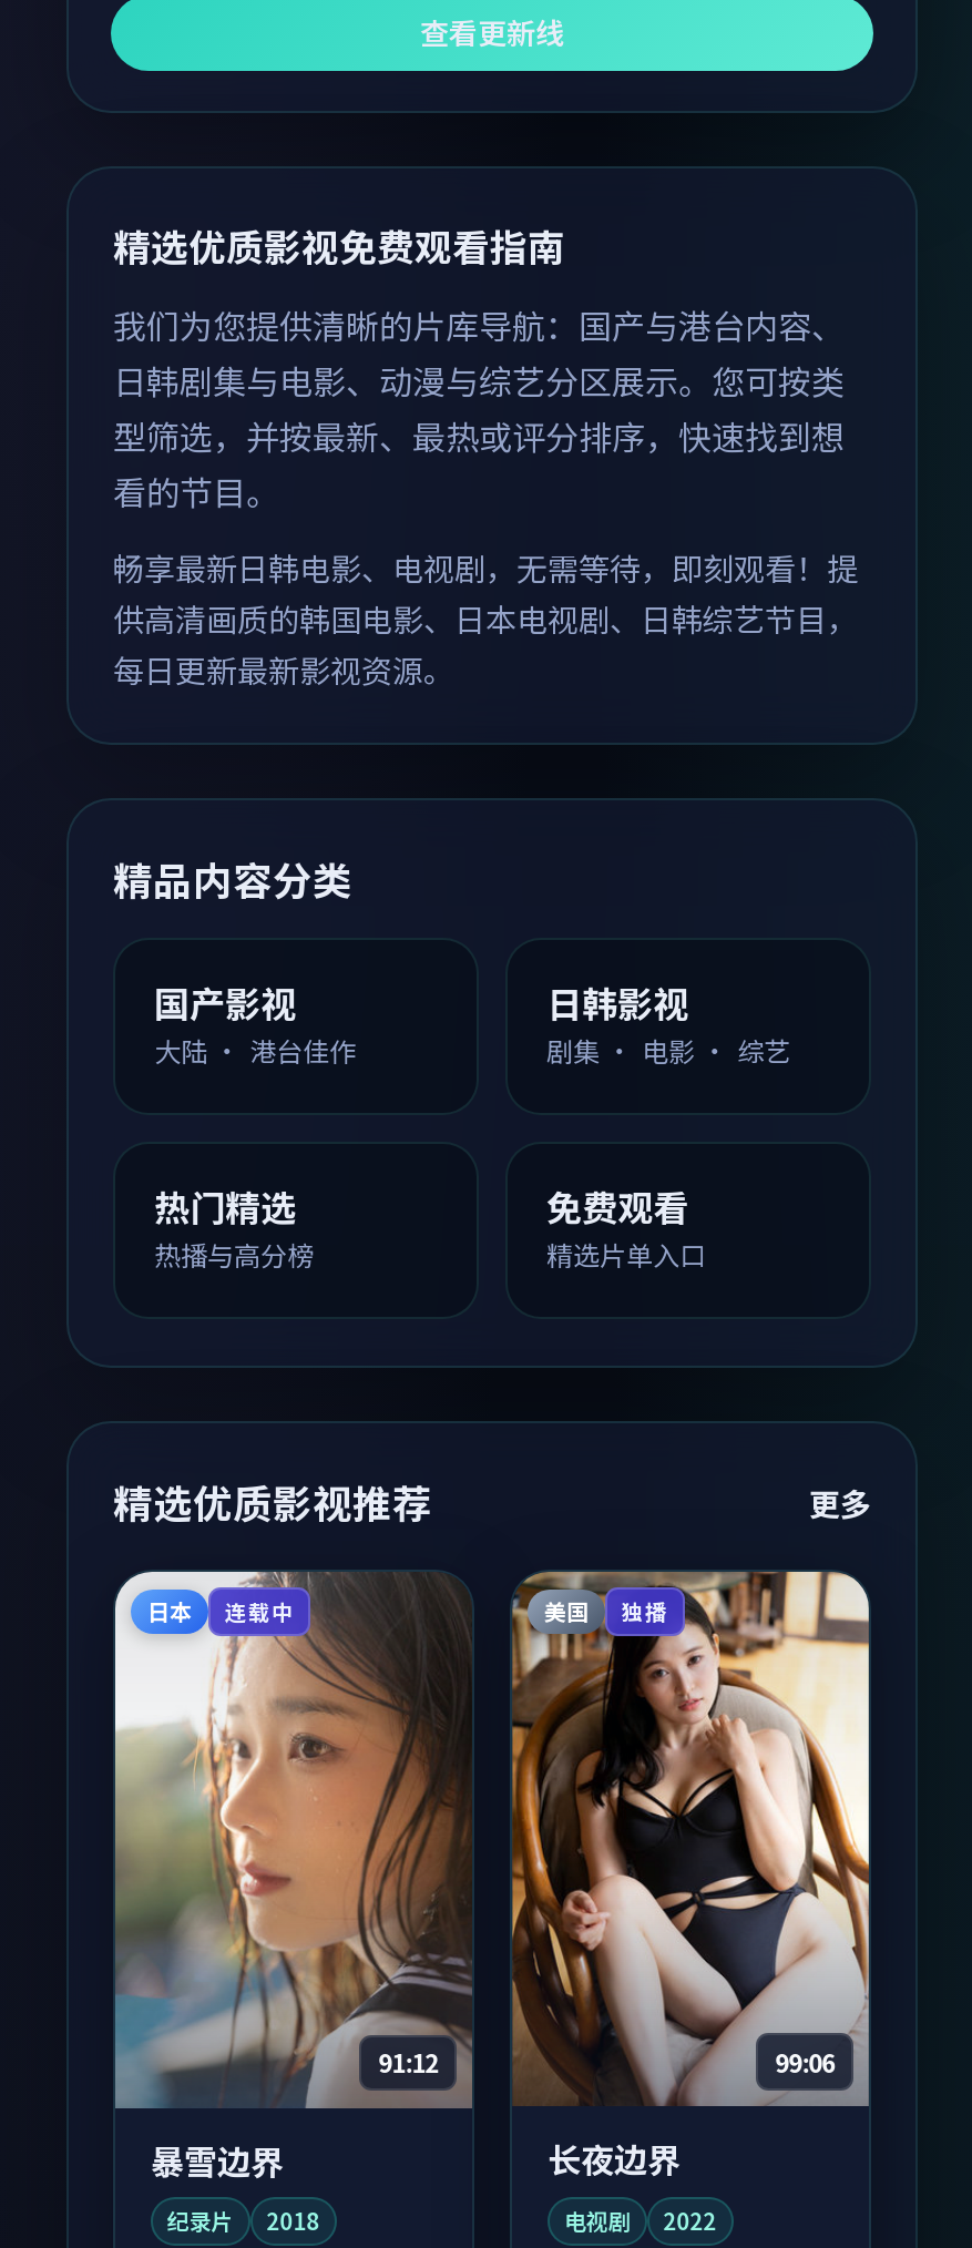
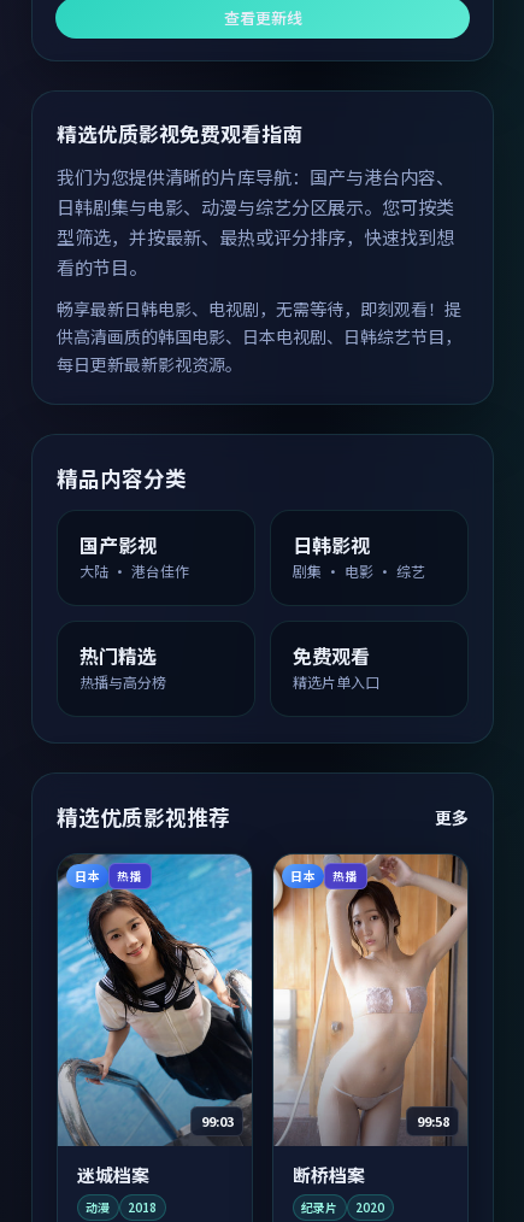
[113,1570,472,2108] [image] | 连载中 -> [57,853,253,1146] [image] | 热播
[510,1570,871,2108] [image] | 美国 | 独播 -> [272,853,469,1147] [image] | 日本 | 热播
[378,2044,438,2080] 91:12 -> [201,1111,233,1131] 99:03
[775,2043,835,2079] 99:06 -> [416,1111,449,1131] 99:58
[151,2137,284,2237] 暴雪边界 | 纪录片 -> [77,1162,149,1216] 迷城档案 | 动漫
[548,2136,716,2236] 长夜边界 | 电视剧 | 2022 -> [293,1162,385,1216] 断桥档案 | 纪录片 | 2020

